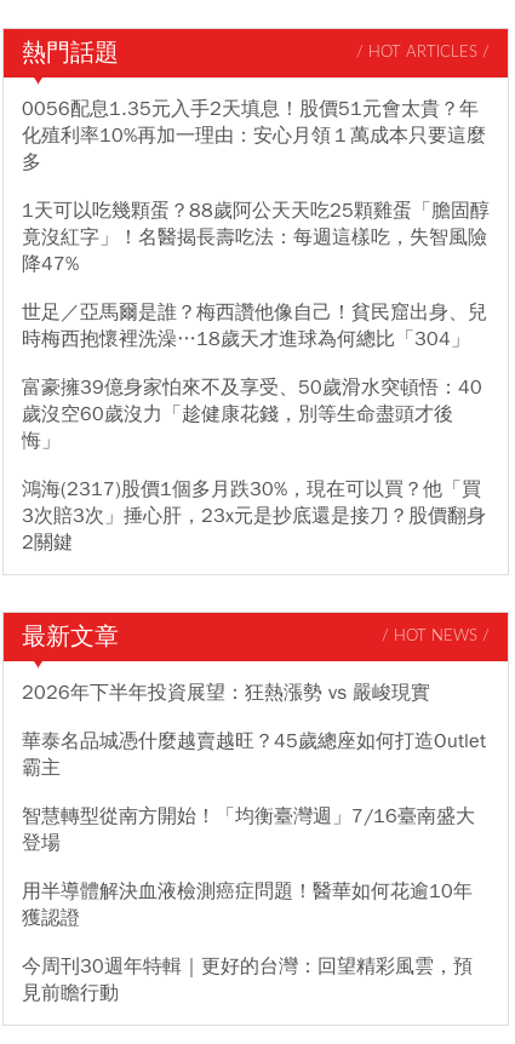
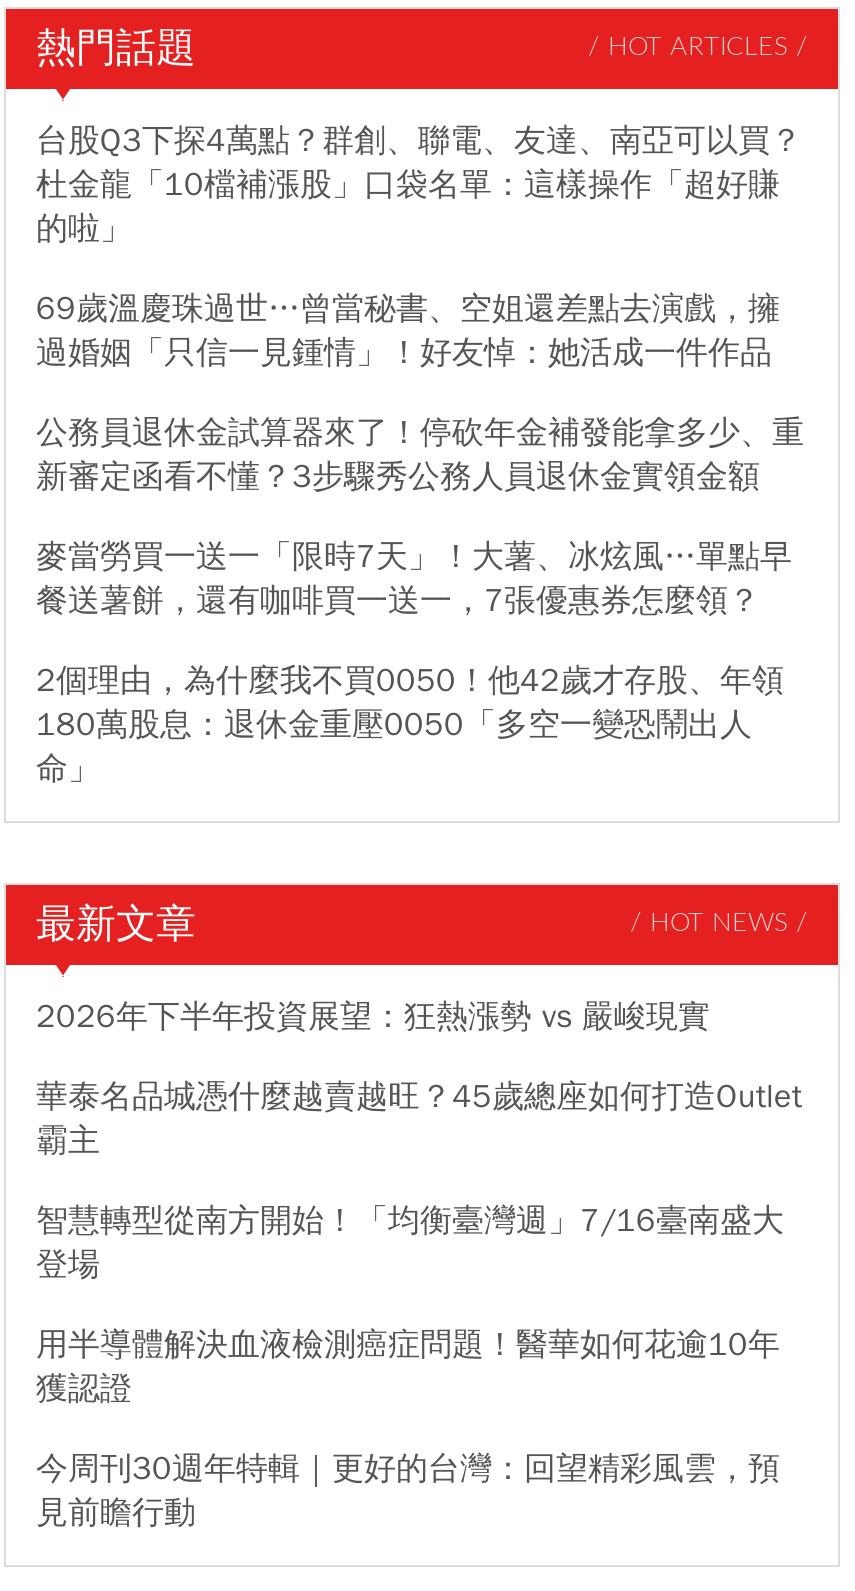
[22,97,486,174] 0056配息1.35元入手2天填息！股價51元會太貴？年 | 化殖利率10%再加一理由：安心月領１萬成本只要這麼 | 多 -> [36,121,802,249] 台股Q3下探4萬點？群創、聯電、友達、南亞可以買？ | 杜金龍「10檔補漲股」口袋名單：這樣操作「超好賺 | 的啦」
[22,199,490,276] 1天可以吃幾顆蛋？88歲阿公天天吃25顆雞蛋「膽固醇 | 竟沒紅字」！名醫揭長壽吃法：每週這樣吃，失智風險 | 降47% -> [36,289,780,373] 69歲溫慶珠過世…曾當秘書、空姐還差點去演戲，擁 | 過婚姻「只信一見鍾情」！好友悼：她活成一件作品
[22,300,487,351] 世足／亞馬爾是誰？梅西讚他像自己！貧民窟出身、兒 | 時梅西抱懷裡洗澡…18歲天才進球為何總比「304」 -> [36,413,804,497] 公務員退休金試算器來了！停砍年金補發能拿多少、重 | 新審定函看不懂？3步驟秀公務人員退休金實領金額
[22,375,482,453] 富豪擁39億身家怕來不及享受、50歲滑水突頓悟：40 | 歲沒空60歲沒力「趁健康花錢，別等生命盡頭才後 | 悔」 -> [36,537,792,621] 麥當勞買一送一「限時7天」！大薯、冰炫風…單點早 | 餐送薯餅，還有咖啡買一送一，7張優惠券怎麼領？
[22,477,486,555] 鴻海(2317)股價1個多月跌30%，現在可以買？他「買 | 3次賠3次」捶心肝，23x元是抄底還是接刀？股價翻身 | 2關鍵 -> [36,661,784,789] 2個理由，為什麼我不買0050！他42歲才存股、年領 | 180萬股息：退休金重壓0050「多空一變恐鬧出人 | 命」

